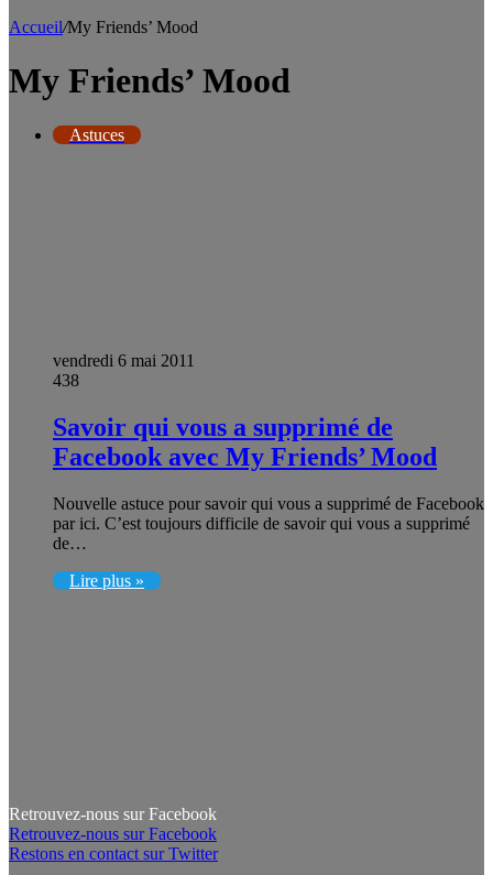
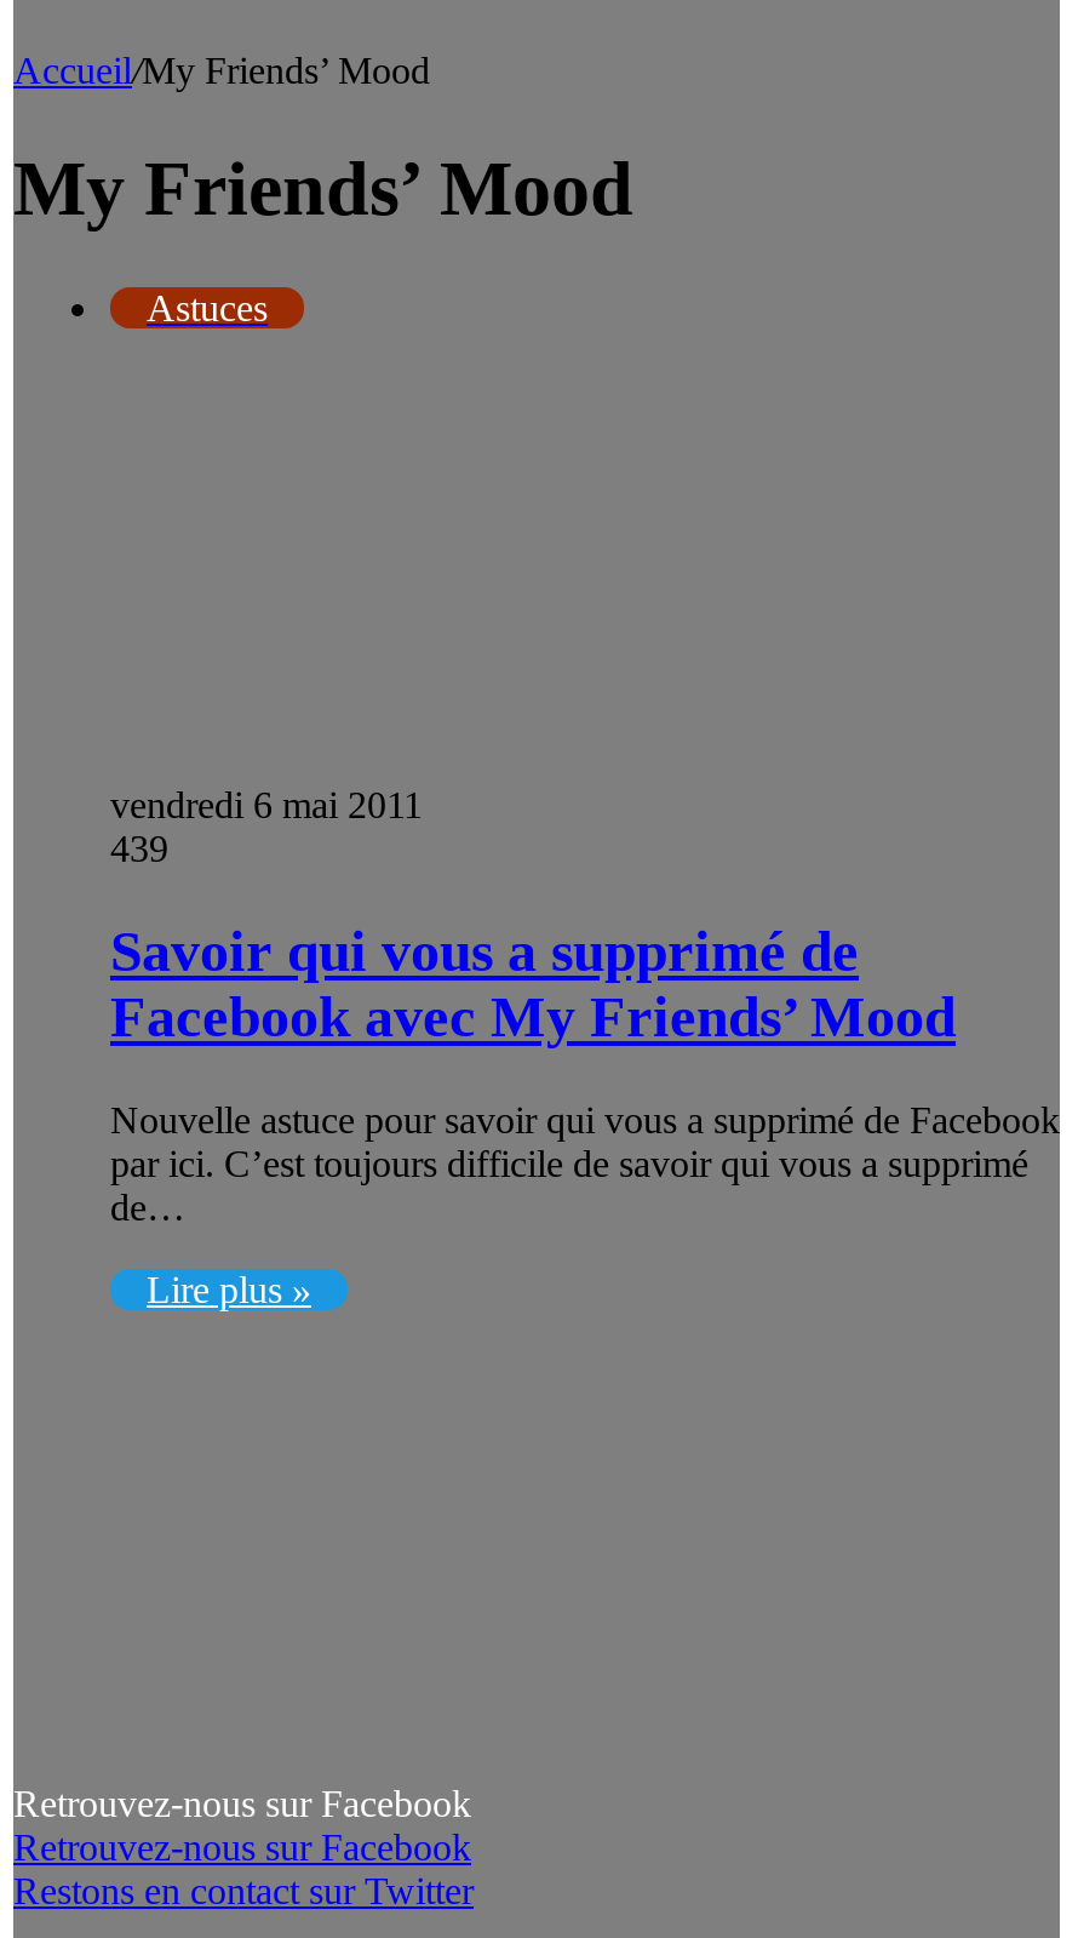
[53,371,79,390] 438 -> [110,828,168,869] 439

